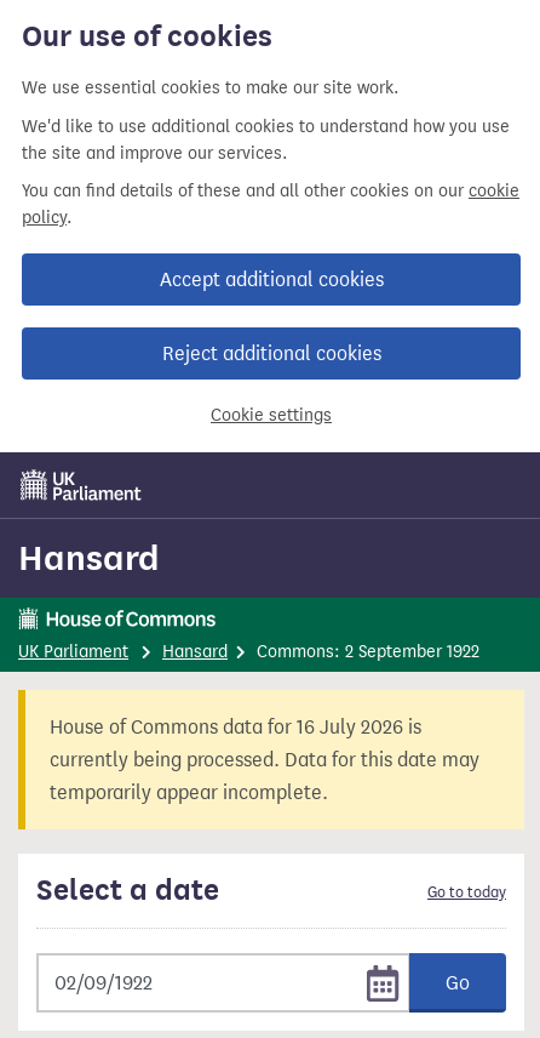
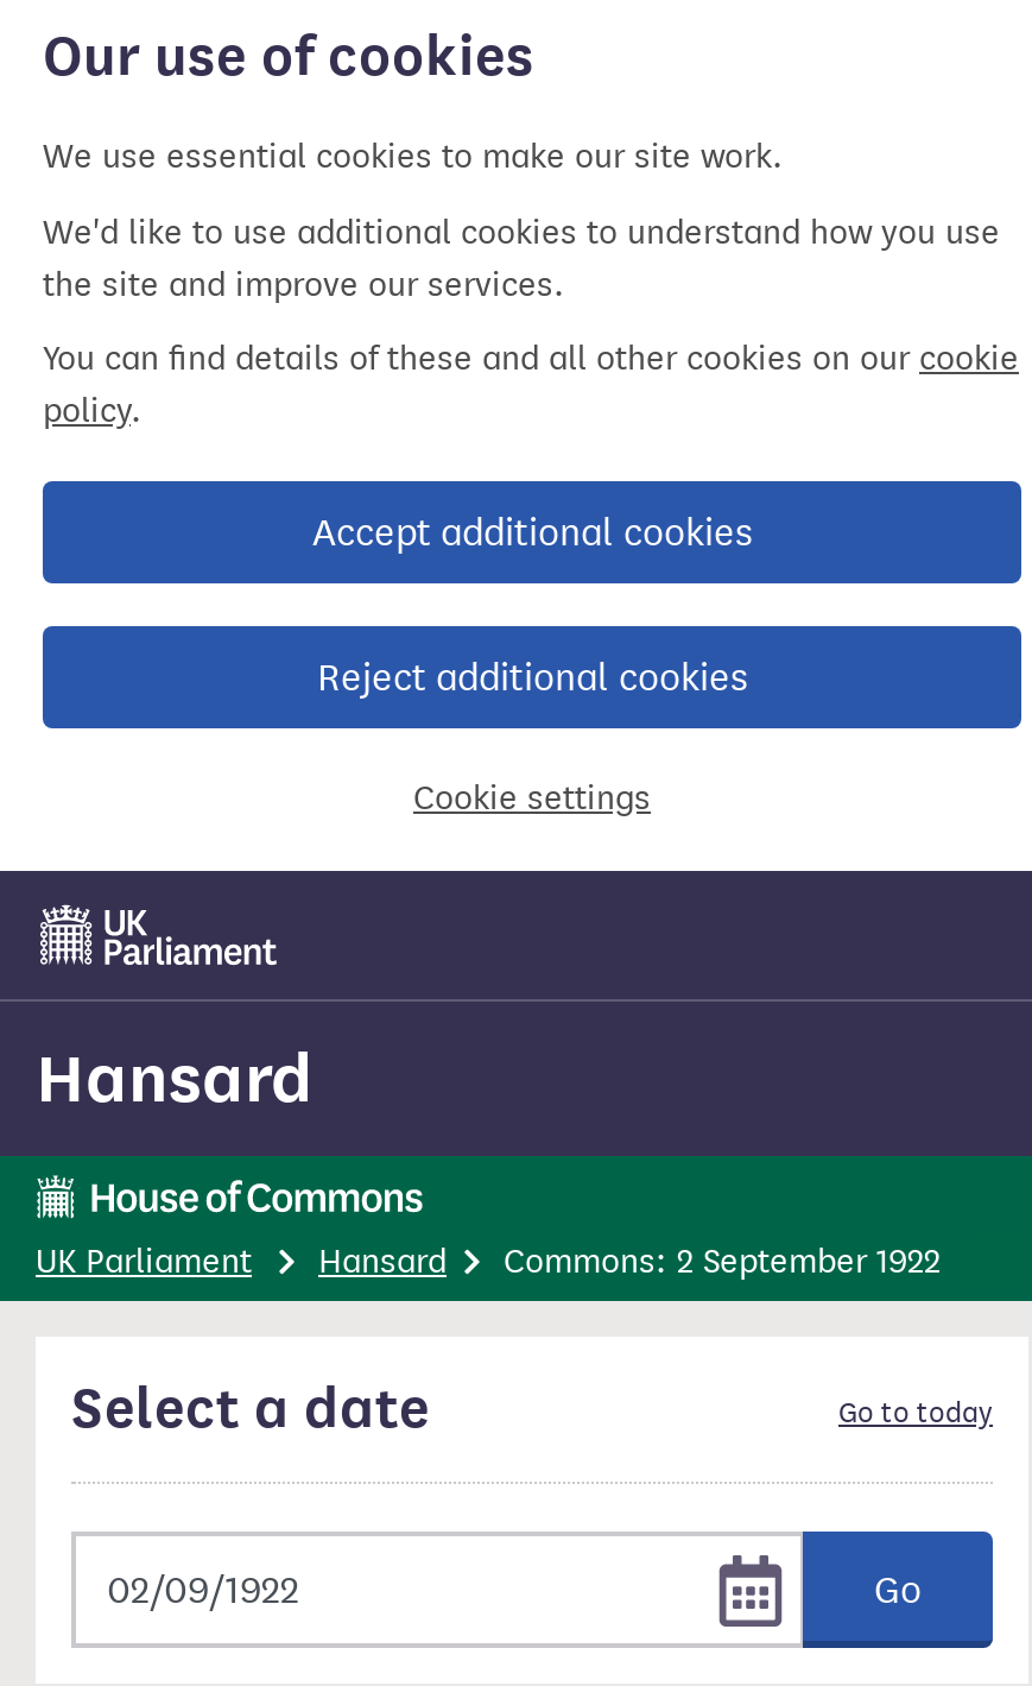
[17,689,523,835] [image] | House of Commons data for 16 July 2026 is | currently being processed. Data for this date may | temporarily appear incomplete. -> none

